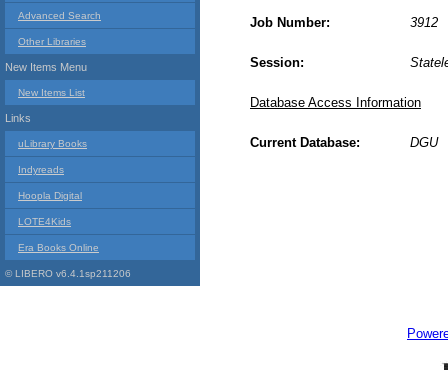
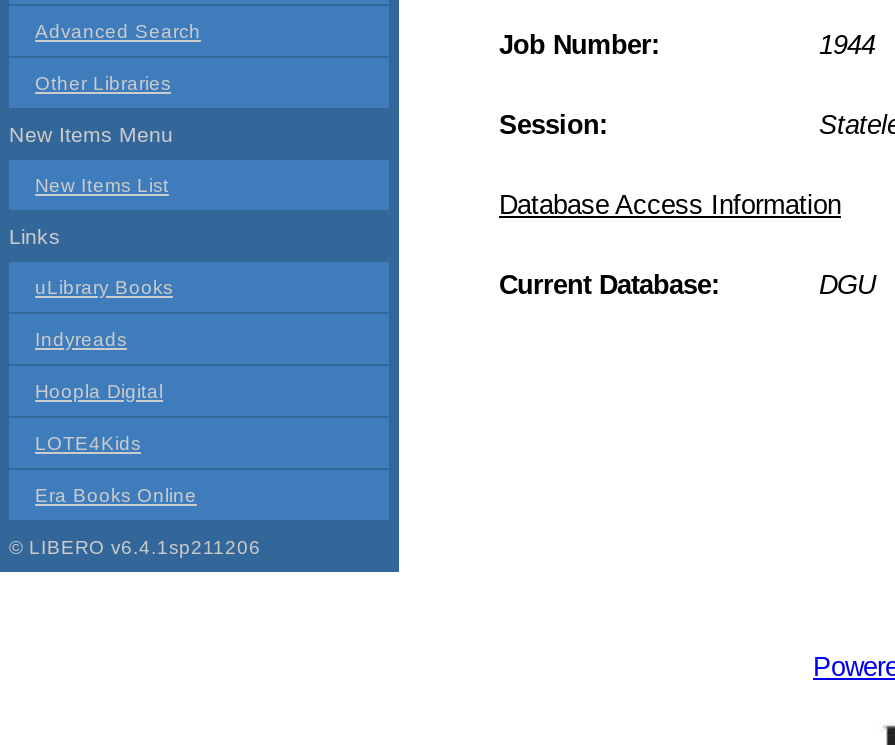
[410,15,438,30] 3912 -> [819,30,875,60] 1944

